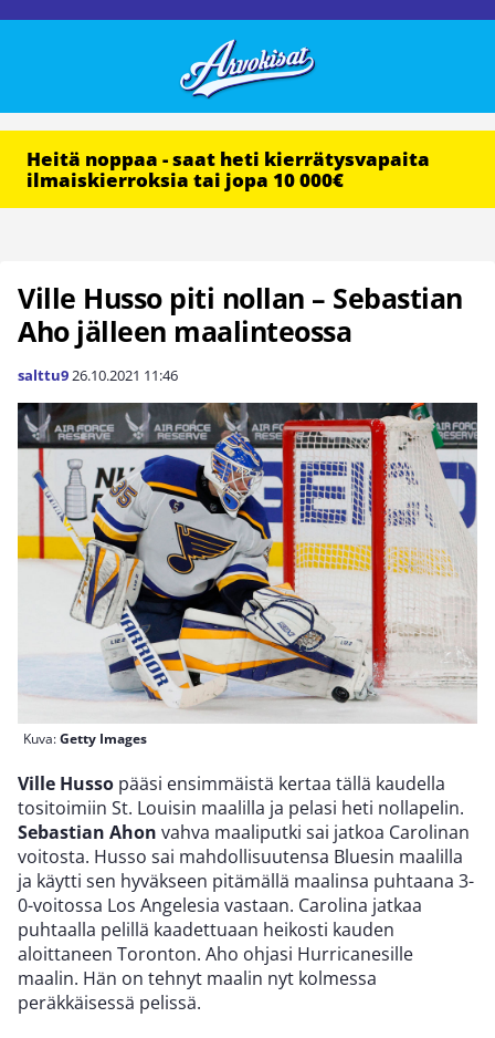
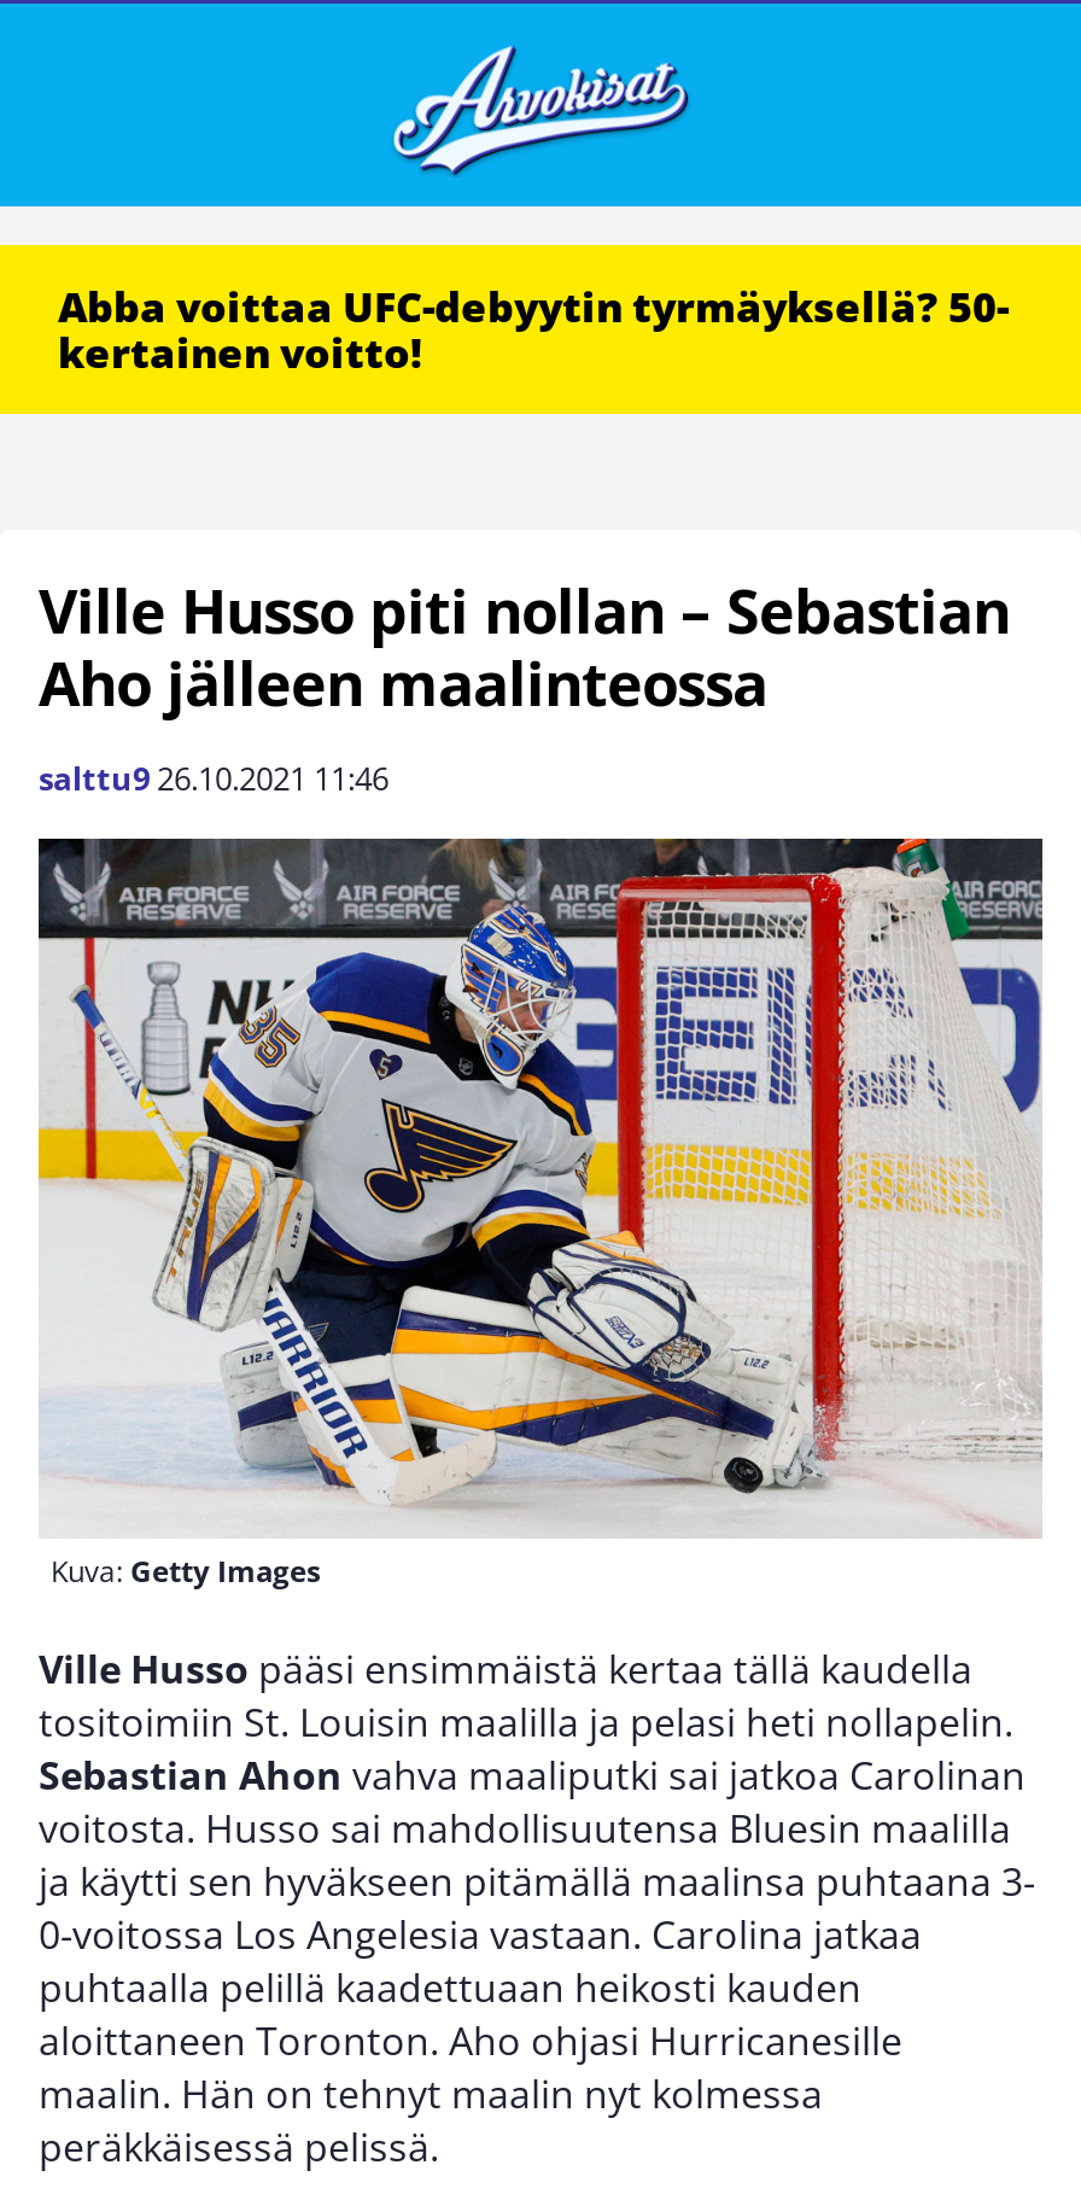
[27,146,430,193] Heitä noppaa - saat heti kierrätysvapaita | ilmaiskierroksia tai jopa 10 000€ -> [58,279,1009,380] Abba voittaa UFC-debyytin tyrmäyksellä? 50- | kertainen voitto!

